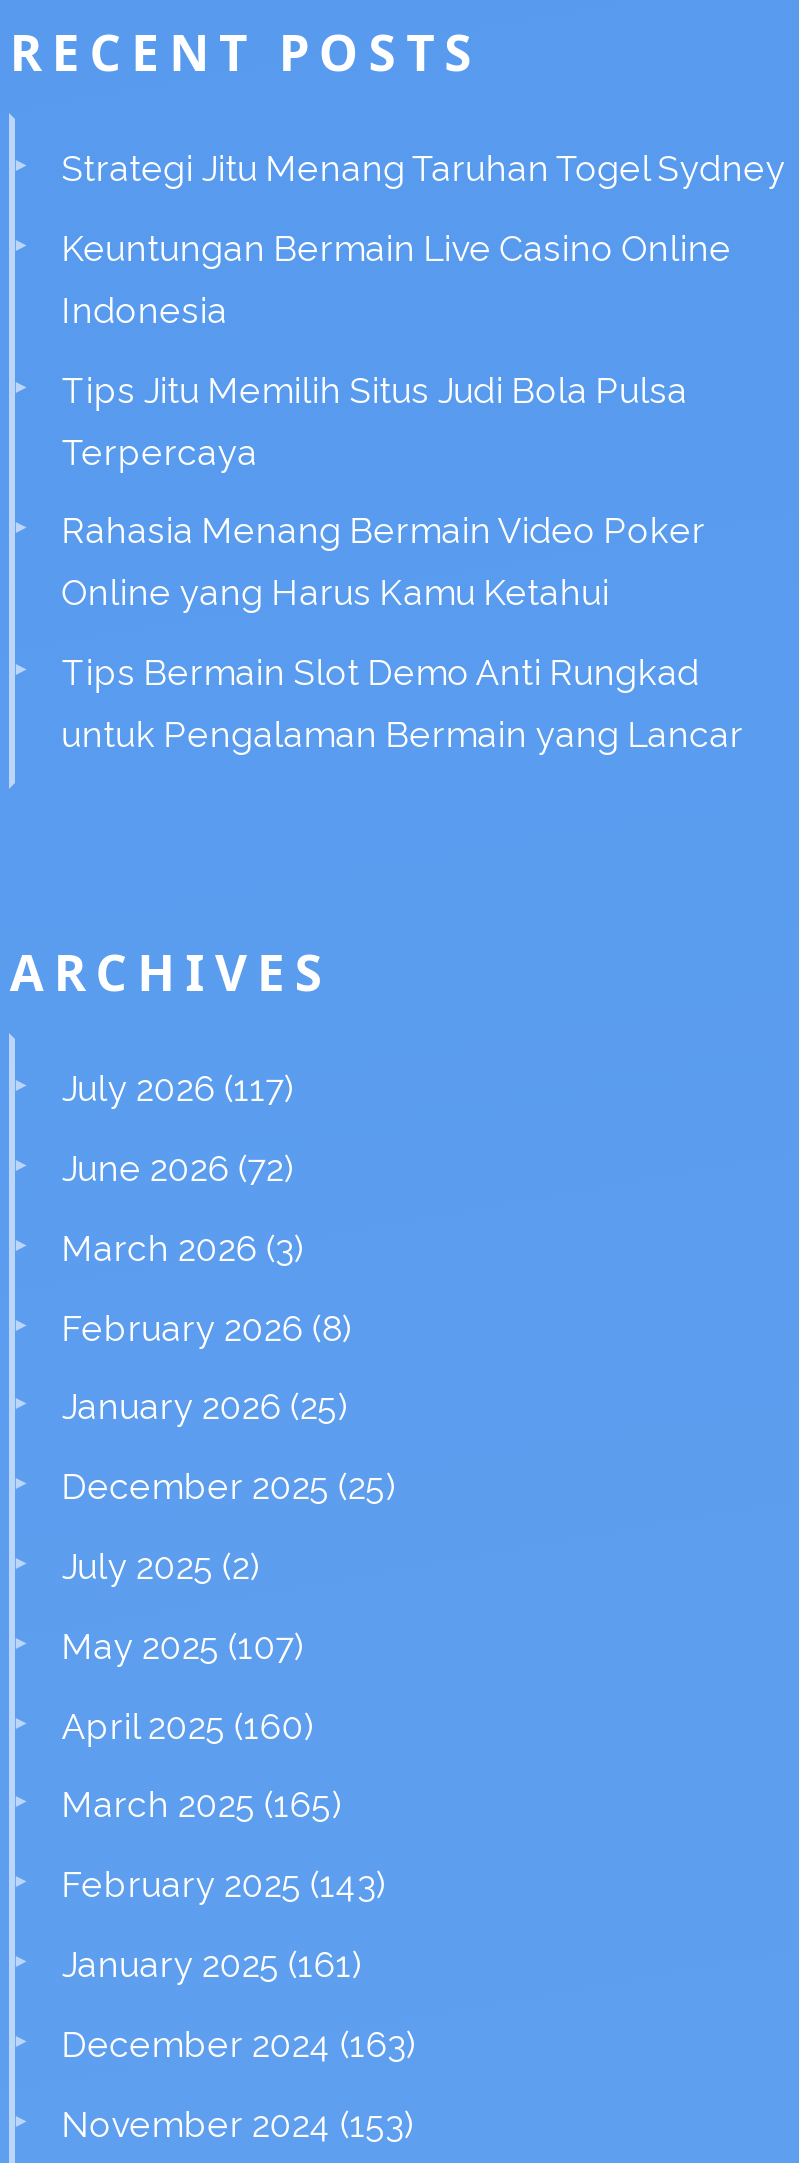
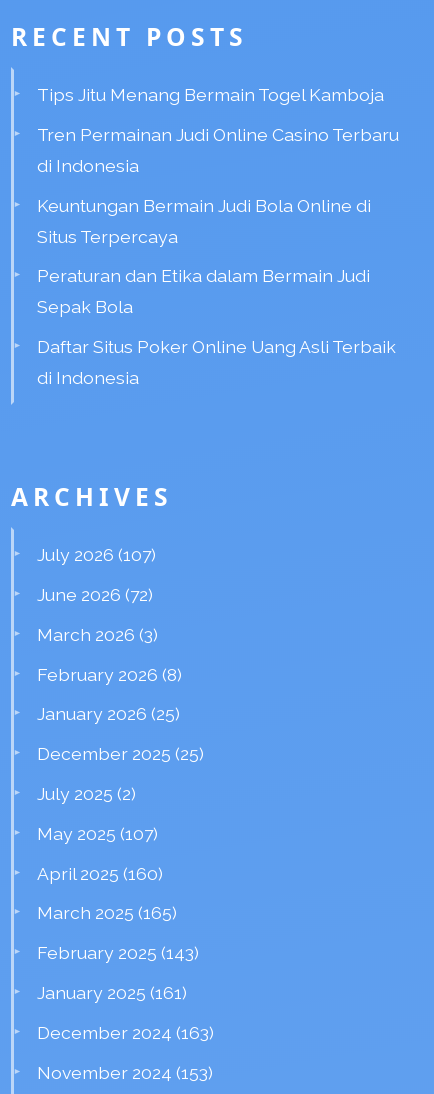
[62,147,786,189] Strategi Jitu Menang Taruhan Togel Sydney -> [37,84,384,105] Tips Jitu Menang Bermain Togel Kamboja
[62,226,732,268] Keuntungan Bermain Live Casino Online -> [37,124,399,145] Tren Permainan Judi Online Casino Terbaru
[62,288,228,330] Indonesia -> [37,155,139,176] di Indonesia
[62,368,688,410] Tips Jitu Memilih Situs Judi Bola Pulsa -> [37,194,371,215] Keuntungan Bermain Judi Bola Online di
[62,430,258,472] Terpercaya -> [37,225,178,246] Situs Terpercaya
[62,510,706,552] Rahasia Menang Bermain Video Poker -> [37,265,370,286] Peraturan dan Etika dalam Bermain Judi
[62,572,610,614] Online yang Harus Kamu Ketahui -> [37,296,133,317] Sepak Bola
[62,651,700,693] Tips Bermain Slot Demo Anti Rungkad -> [37,336,396,357] Daftar Situs Poker Online Uang Asli Terbaik
[62,713,744,755] untuk Pengalaman Bermain yang Lancar -> [37,367,139,388] di Indonesia
[62,1068,294,1110] July 2026 (117) -> [37,544,156,565] July 2026 (107)

